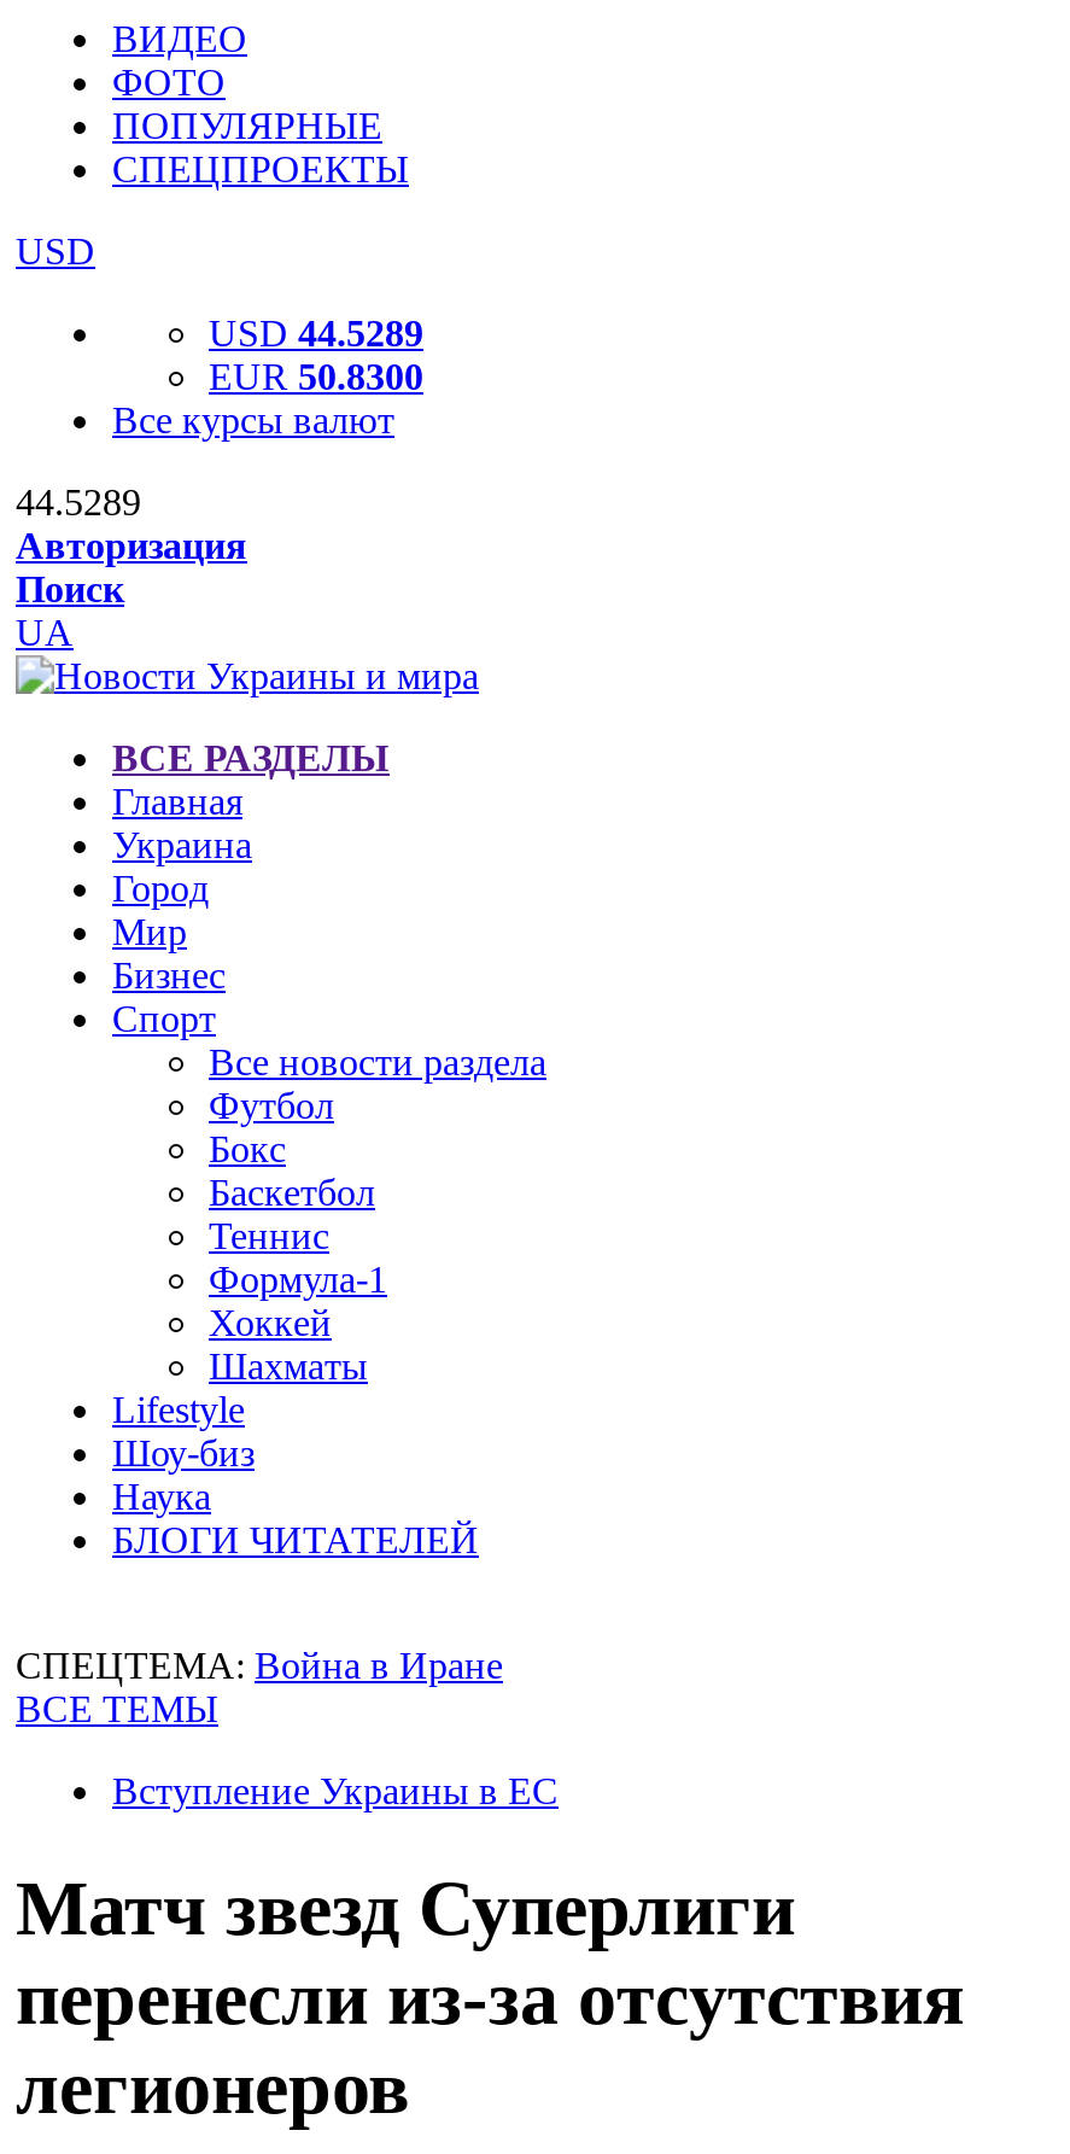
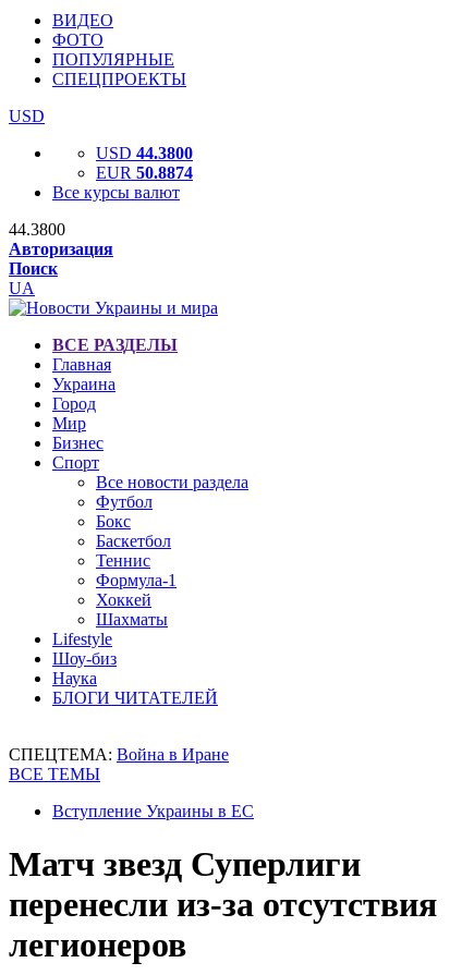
[209,313,423,354] USD 44.5289 -> [96,144,193,162] USD 44.3800
[209,356,423,397] EUR 50.8300 -> [96,163,193,182] EUR 50.8874
[16,481,141,523] 44.5289 -> [9,220,65,239] 44.3800

